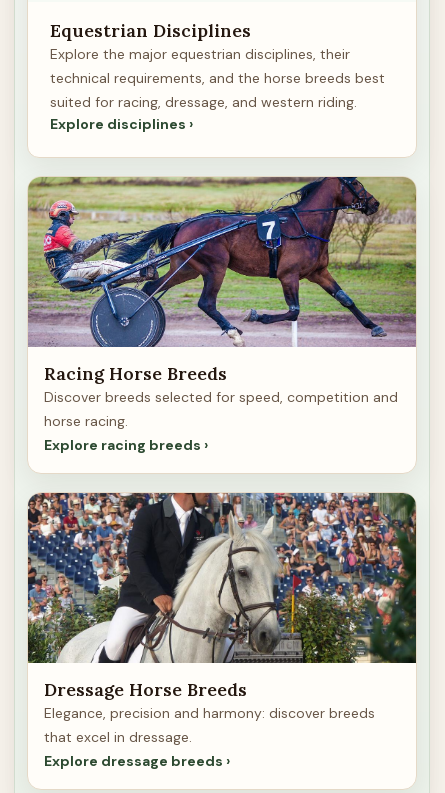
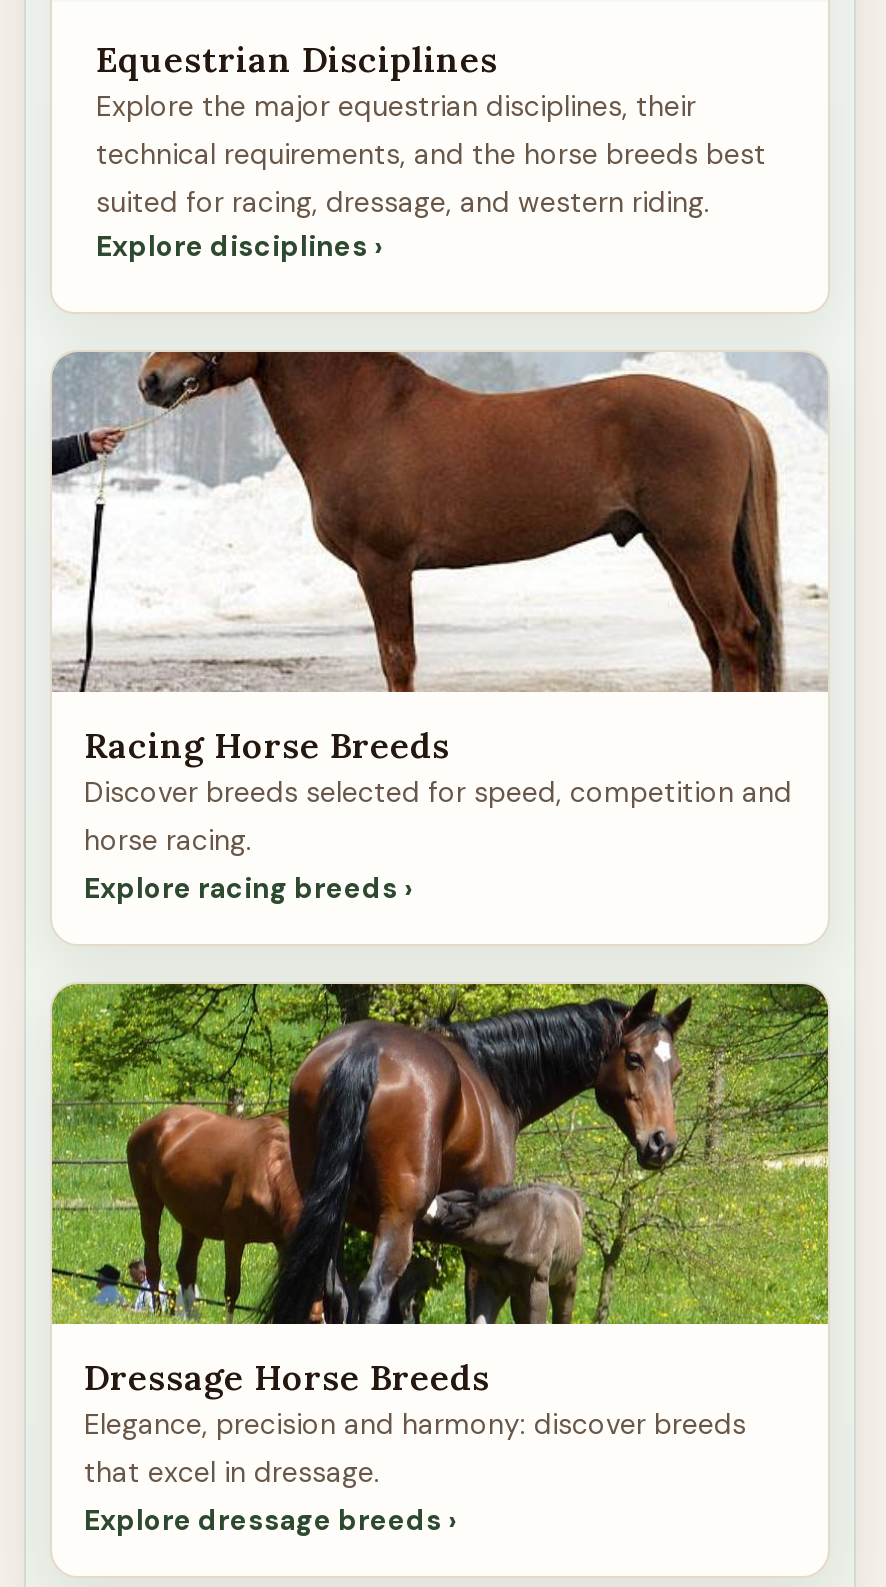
[27,176,417,348] [image] -> [50,350,828,694] [image]
[27,492,417,664] [image] -> [50,982,830,1326] [image]

